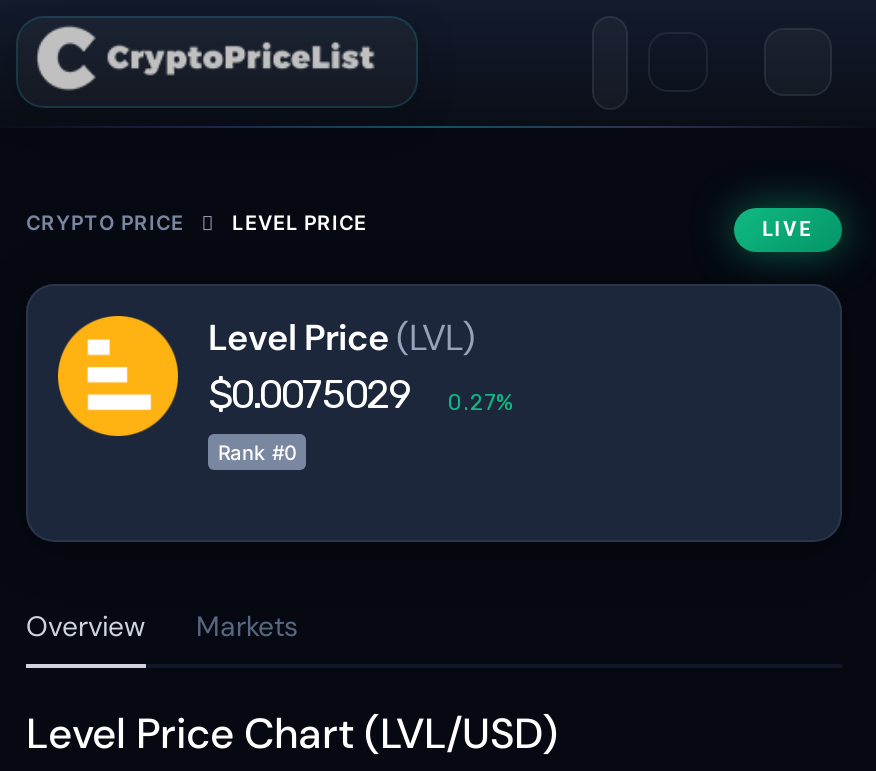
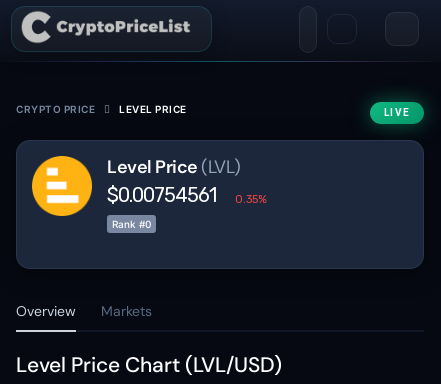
[208,370,410,418] $0.0075029 -> [107,183,216,207] $0.00754561
[448,389,514,415] 0.27% -> [235,193,267,206] 0.35%

